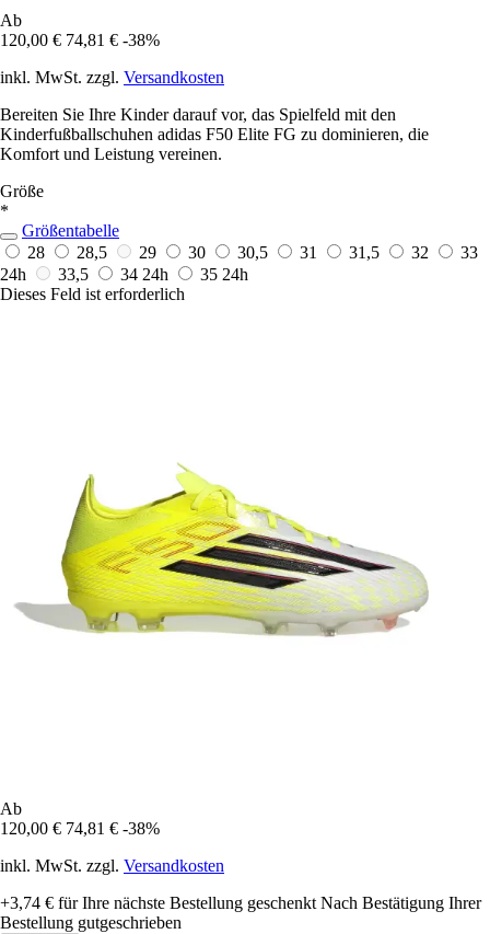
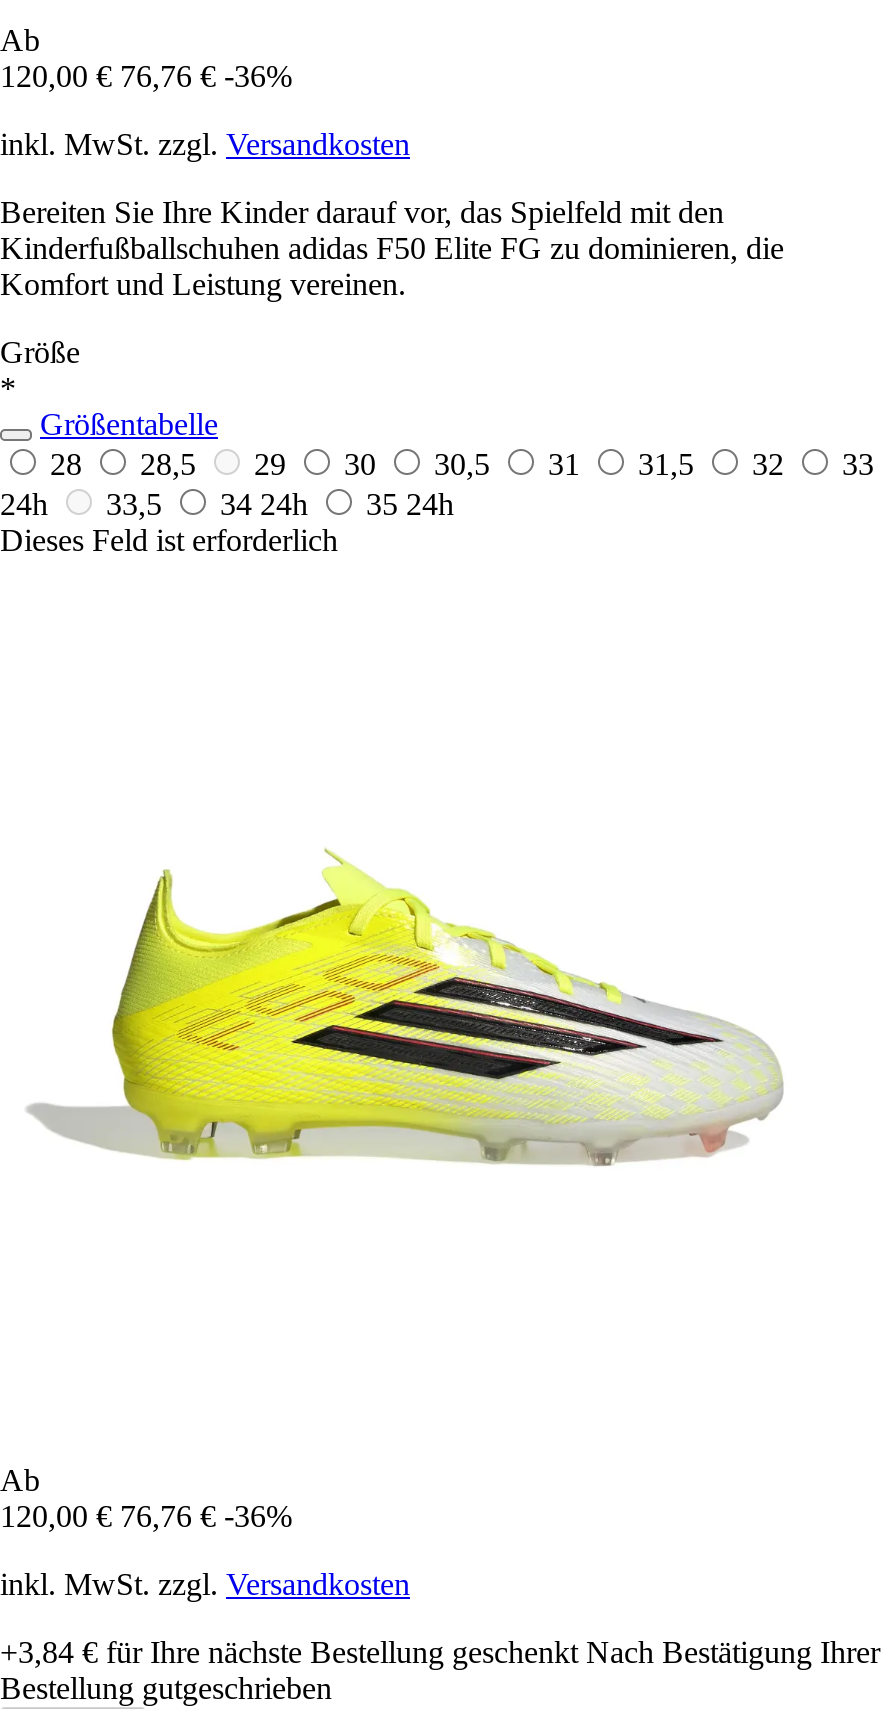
[0,30,160,49] 120,00 € 74,81 € -38% -> [0,59,292,93] 120,00 € 76,76 € -36%
[0,819,160,837] 120,00 € 74,81 € -38% -> [0,1499,292,1533] 120,00 € 76,76 € -36%
[0,893,481,912] +3,74 €für Ihre nächste Bestellung geschenkt Nach Bestätigung Ihrer -> [0,1635,880,1669] +3,84 €für Ihre nächste Bestellung geschenkt Nach Bestätigung Ihrer

